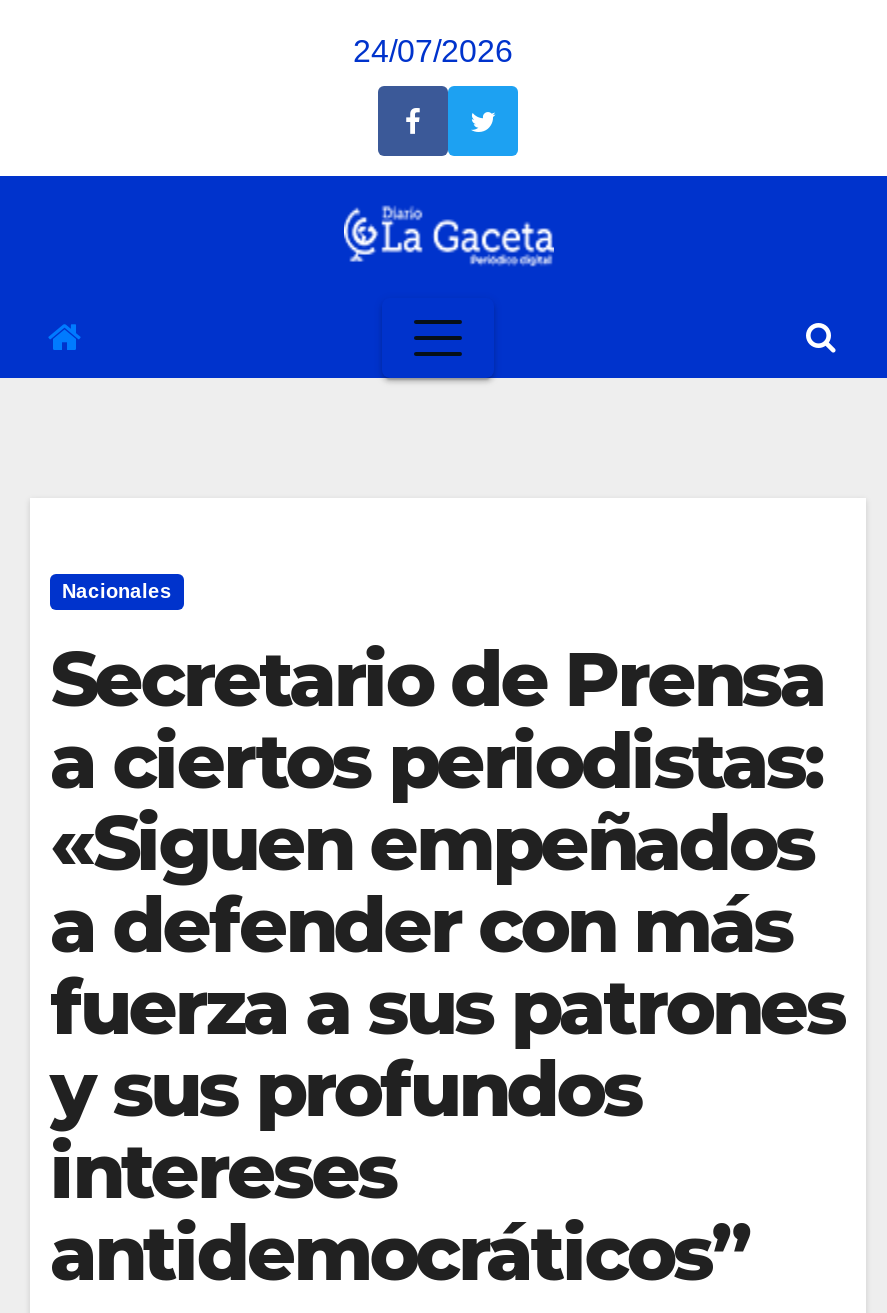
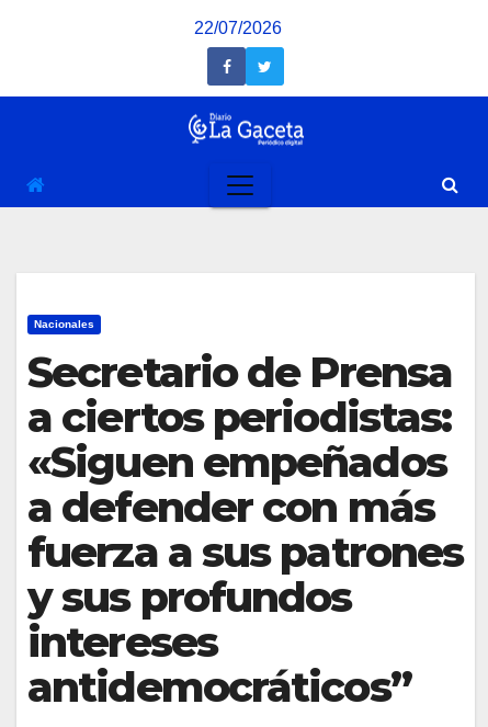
[353,34,513,68] 24/07/2026 -> [194,19,281,37] 22/07/2026

